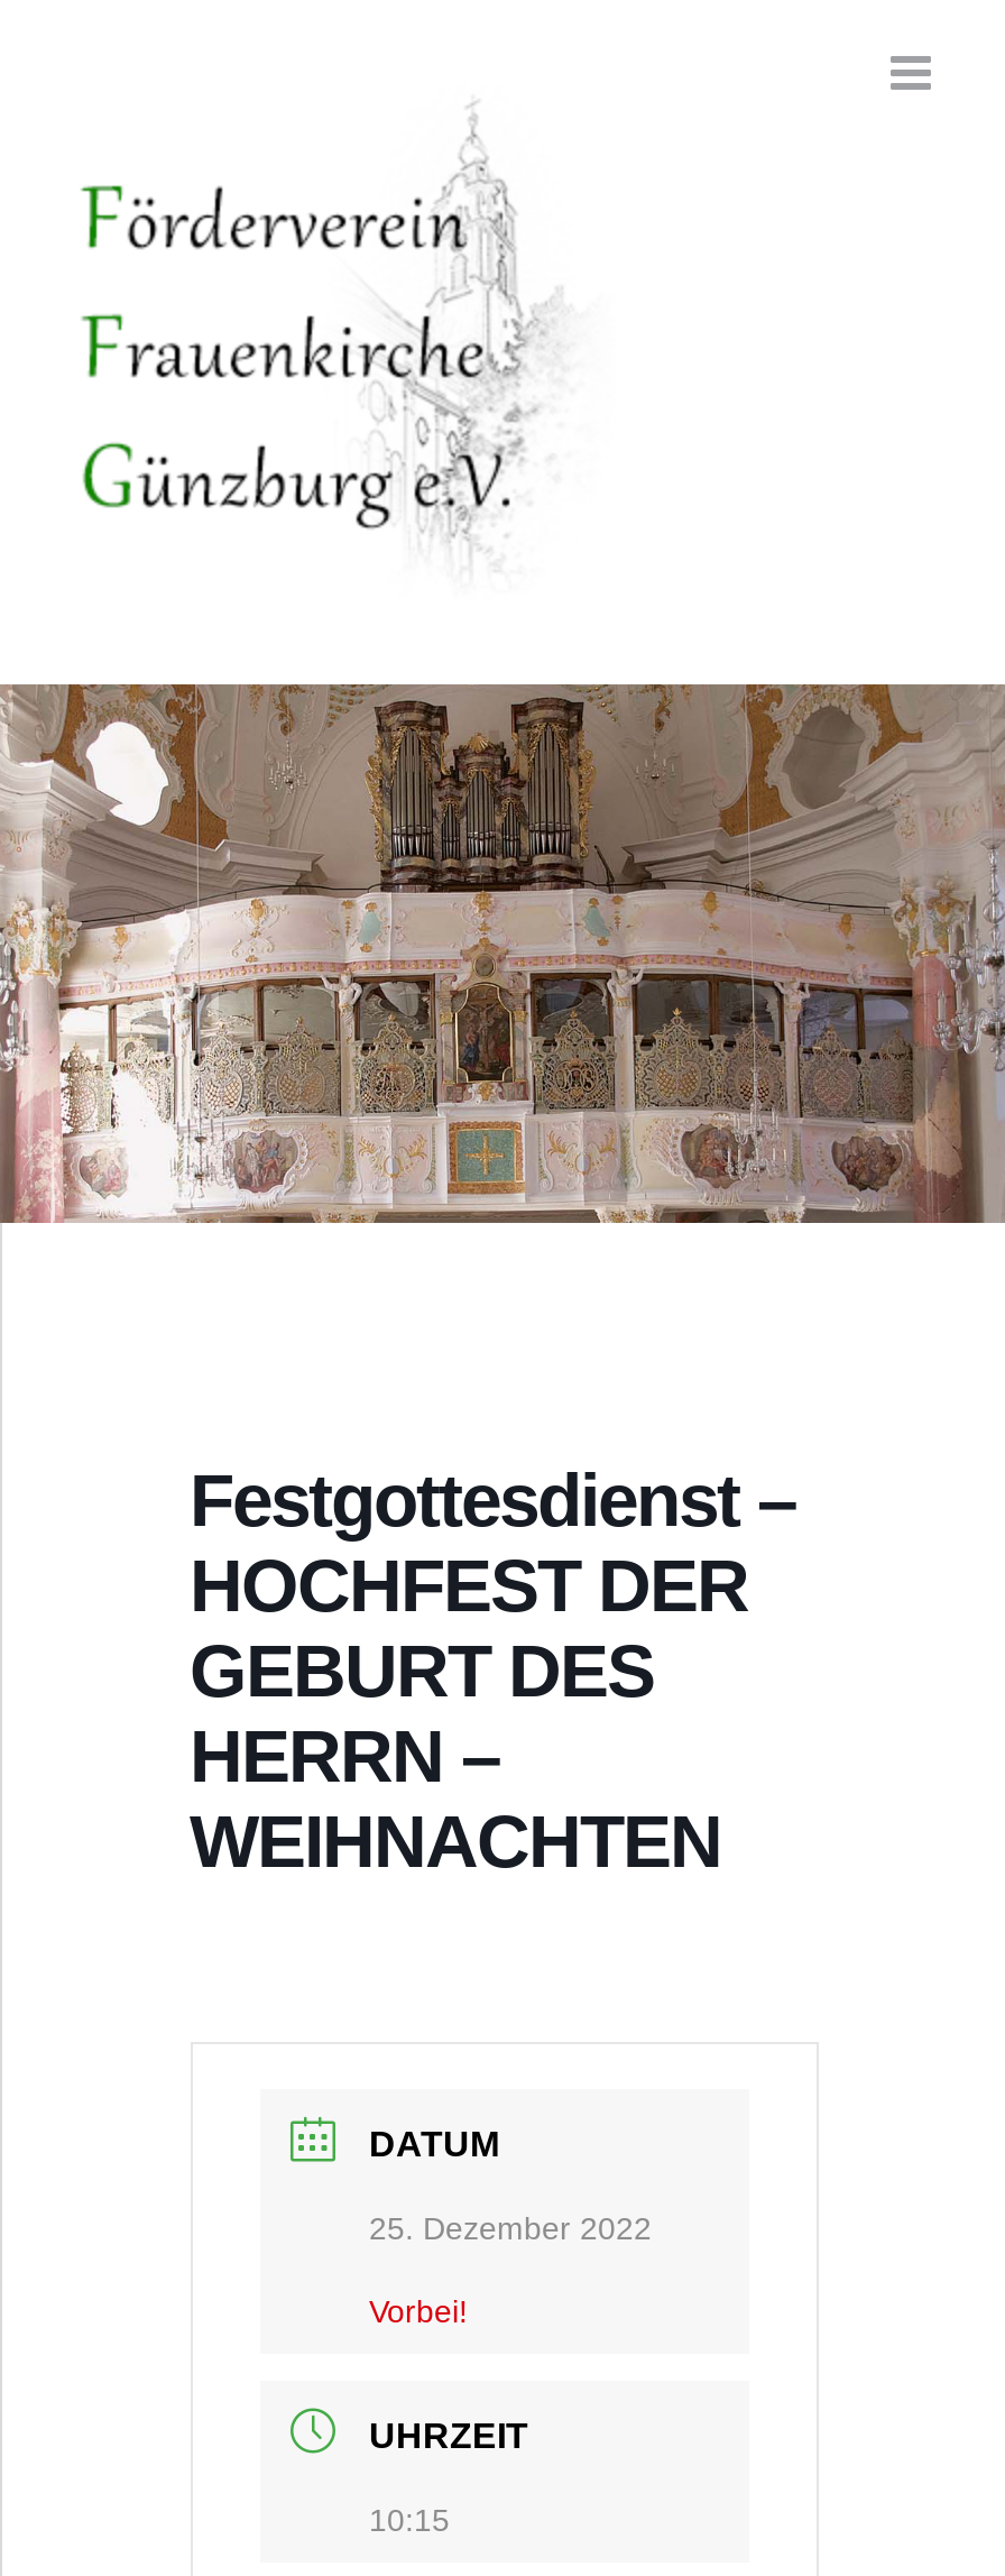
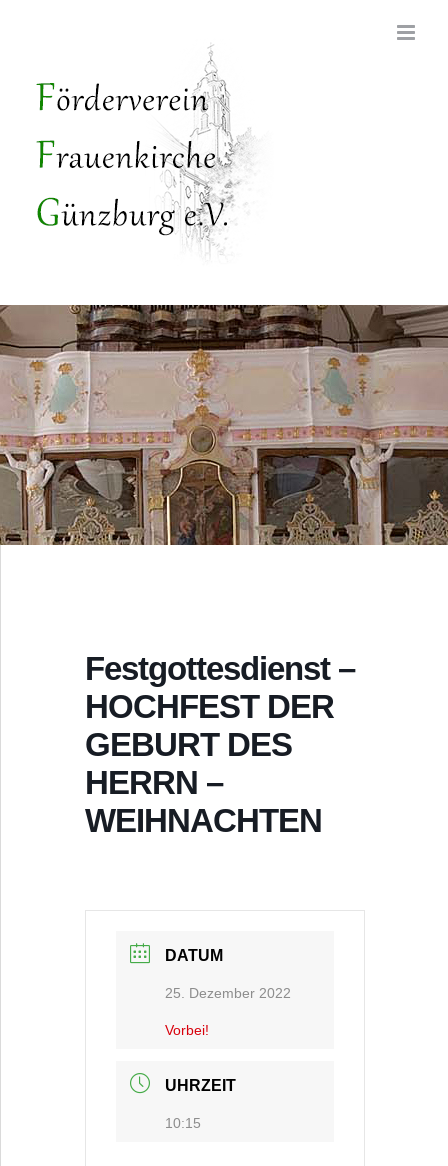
[7,682,998,1223] [image] -> [3,304,445,545] [image]

